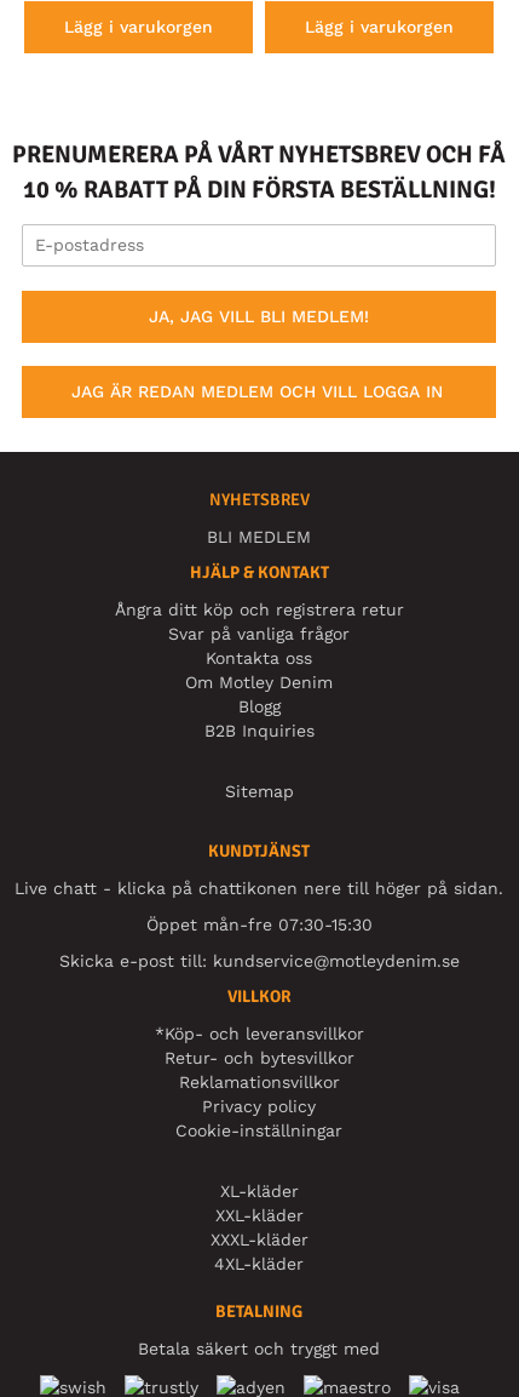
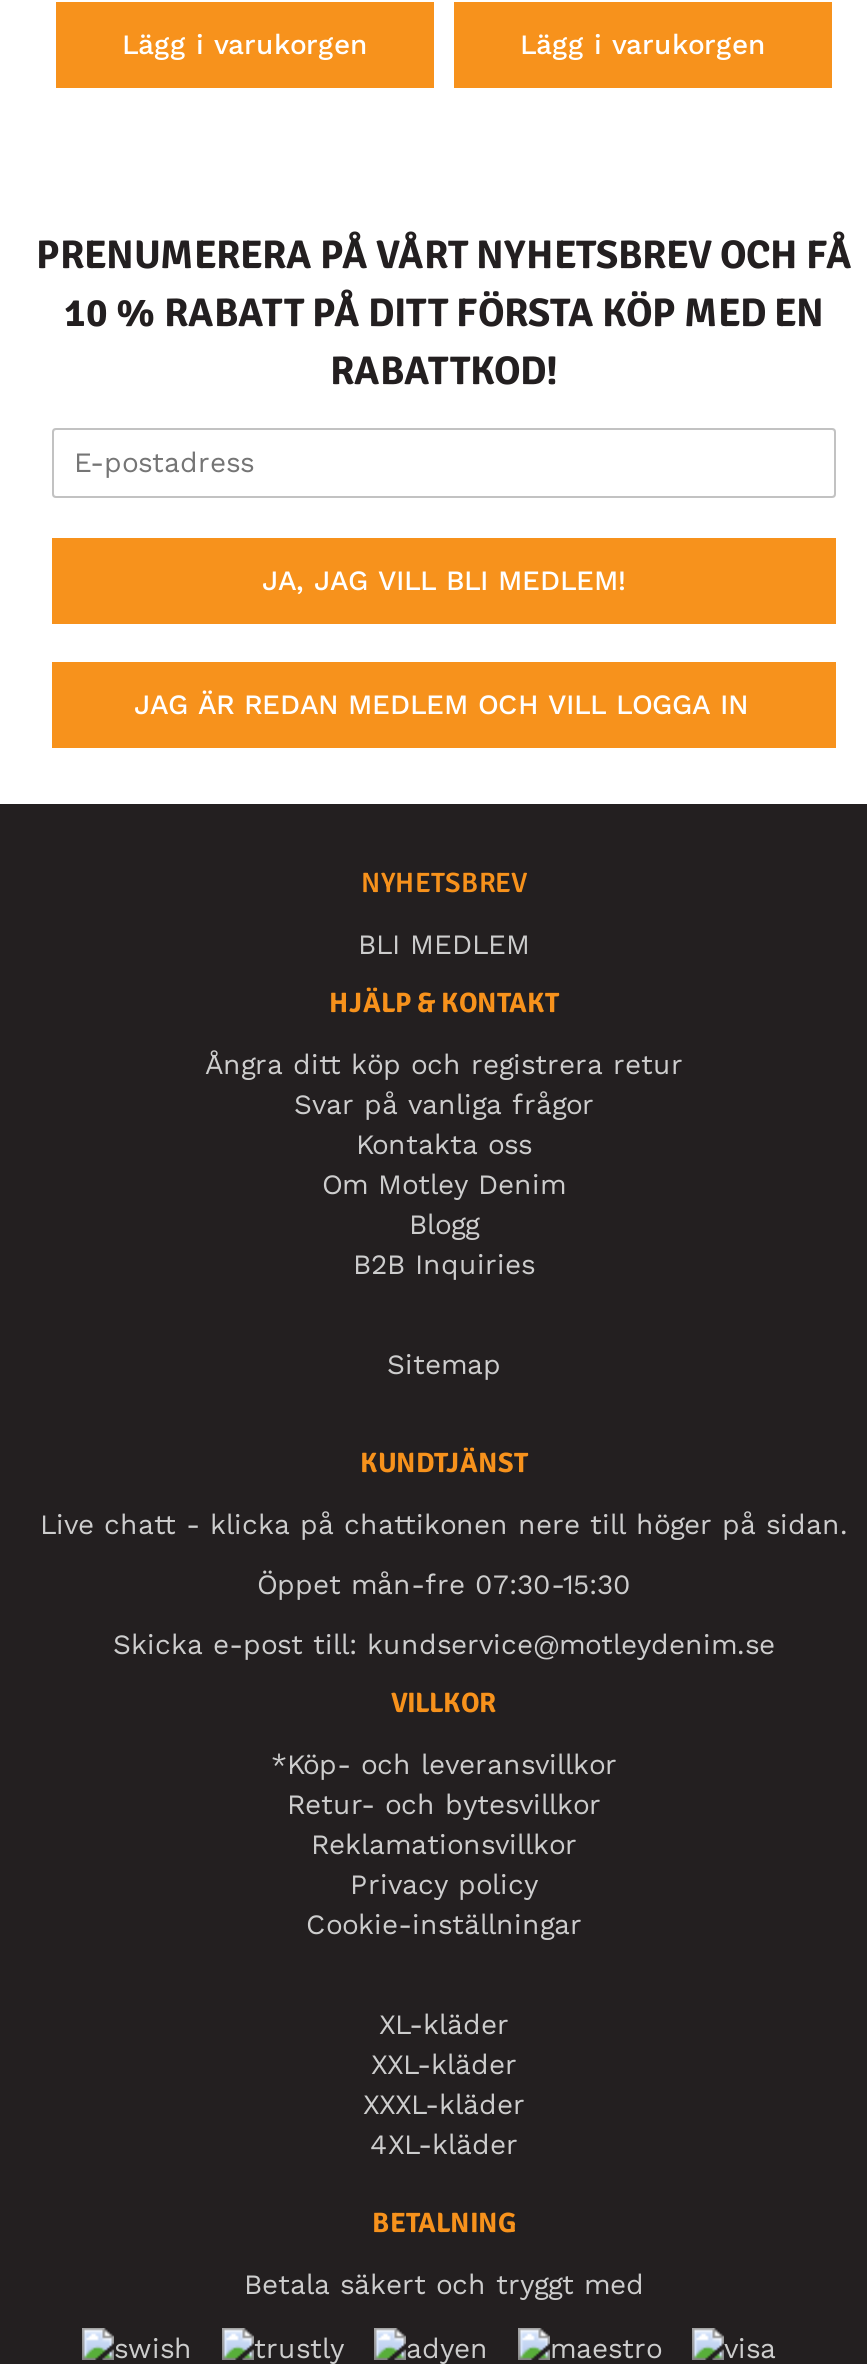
[22,174,495,205] 10 % RABATT PÅ DIN FÖRSTA BESTÄLLNING! -> [64,288,824,396] 10 % RABATT PÅ DITT FÖRSTA KÖP MED EN | RABATTKOD!

